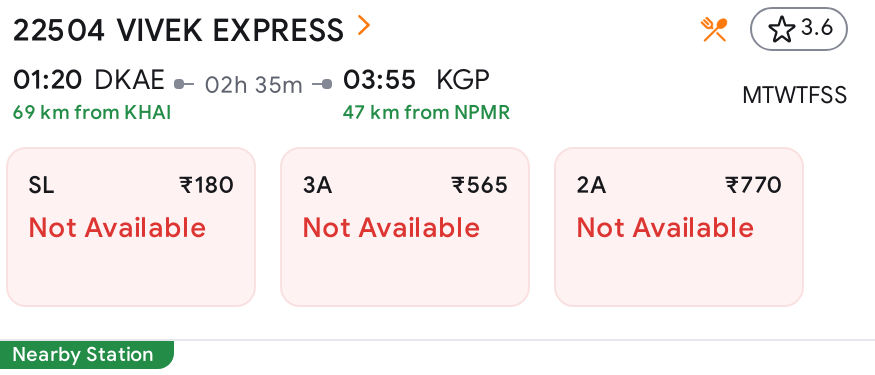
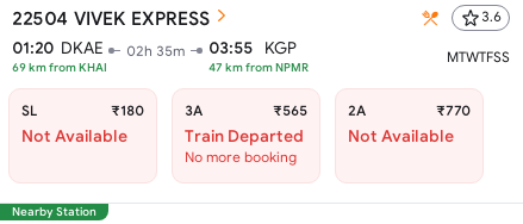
[302,212,480,244] Not Available -> [185,127,304,165] Train Departed | No more booking

